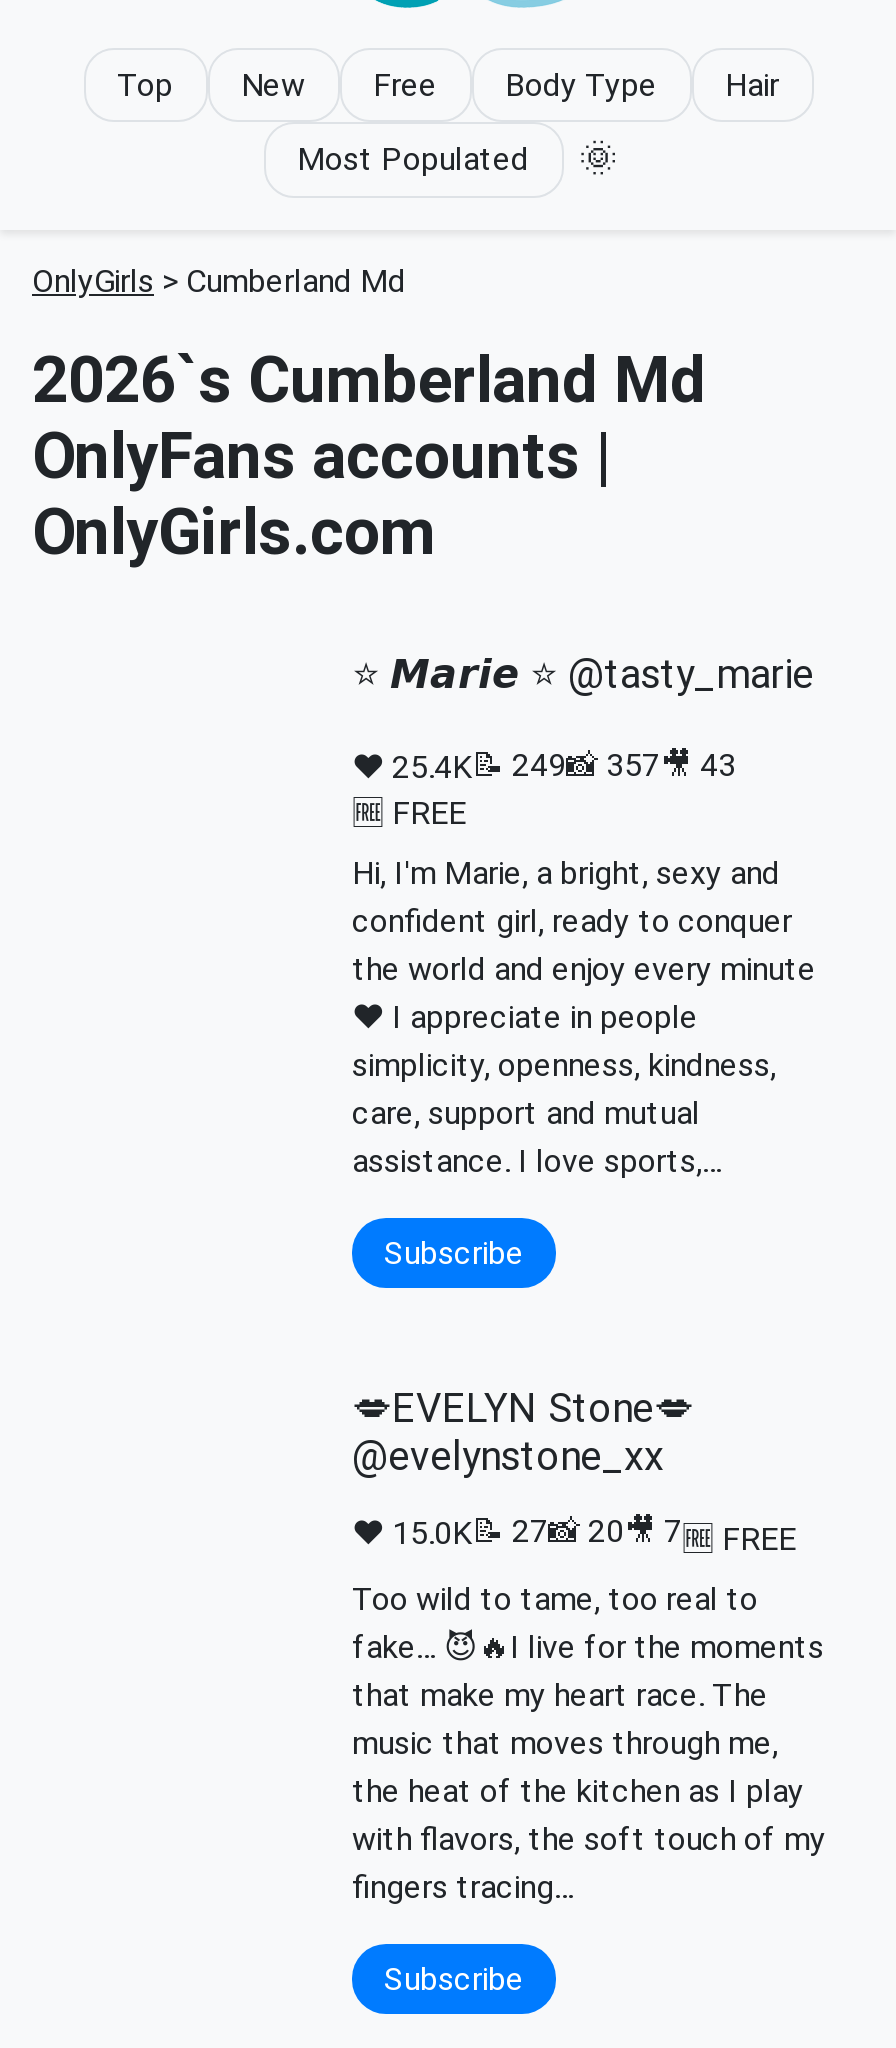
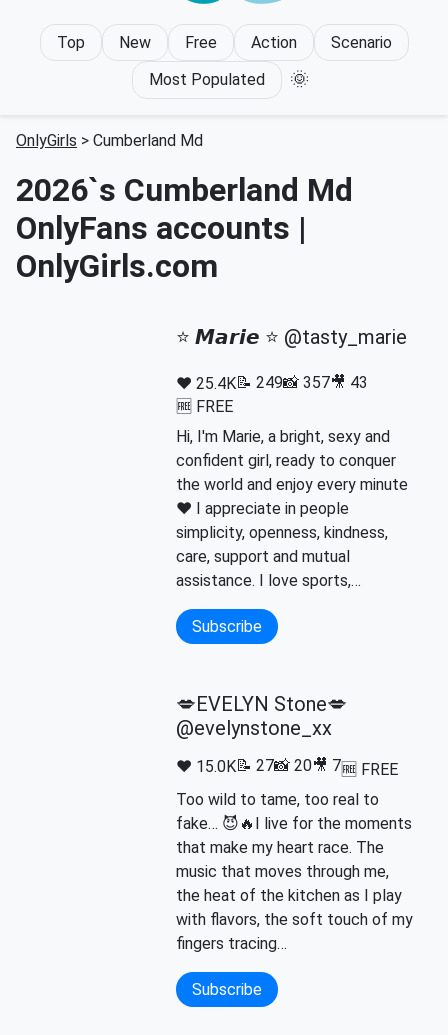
[505,66,779,104] Body Type | Hair -> [250,33,391,52] Action | Scenario

